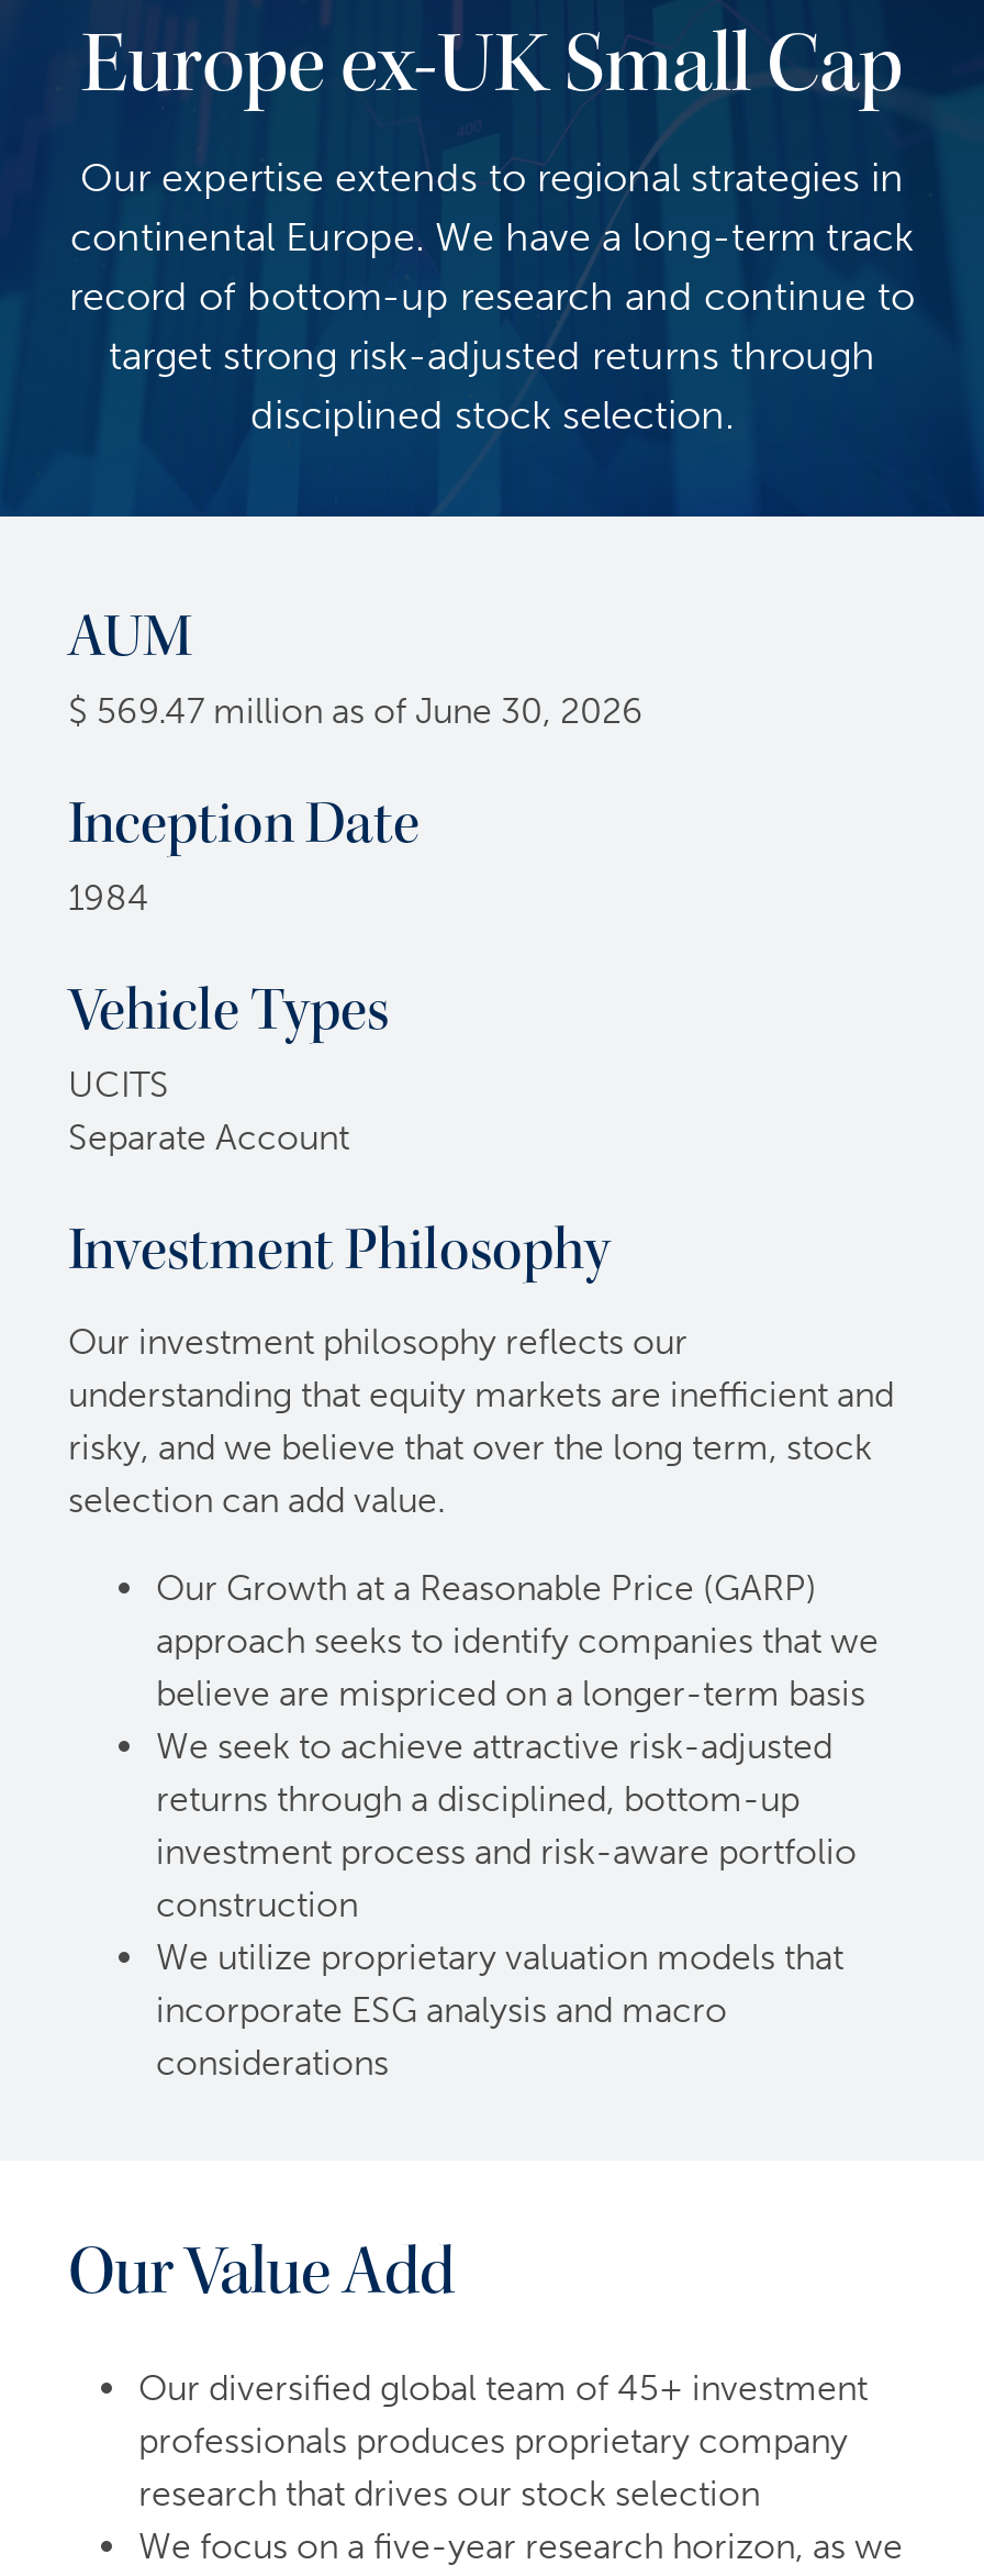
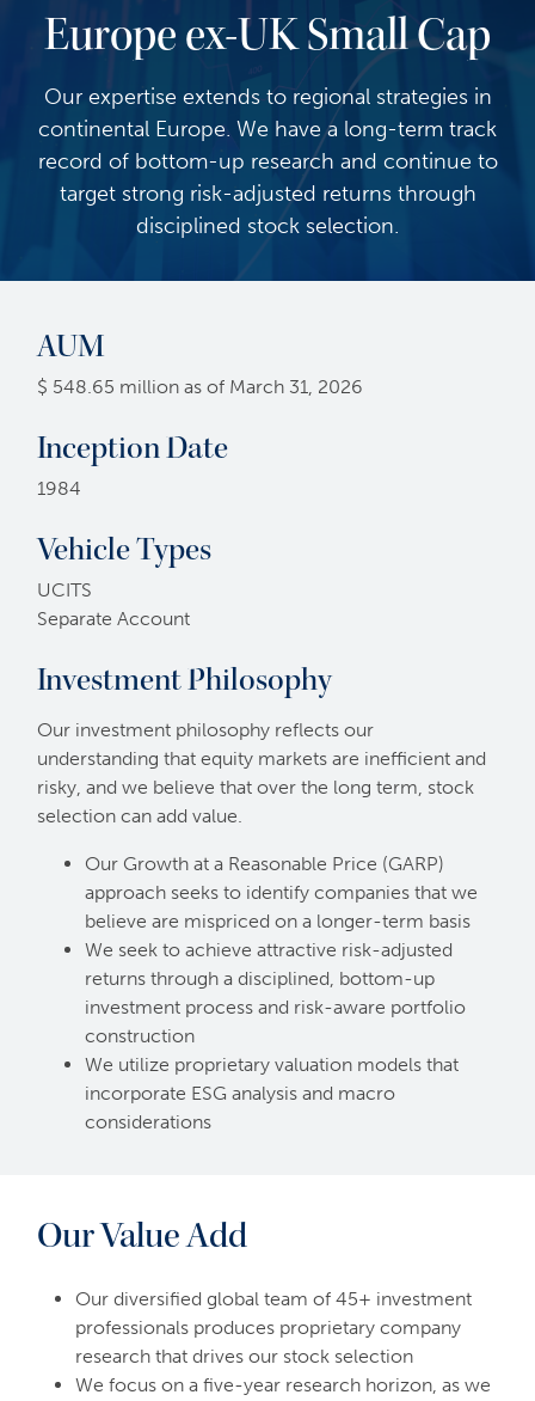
[68,690,644,732] $ 569.47 million as of June 30, 2026 -> [37,375,363,398] $ 548.65 million as of March 31, 2026

